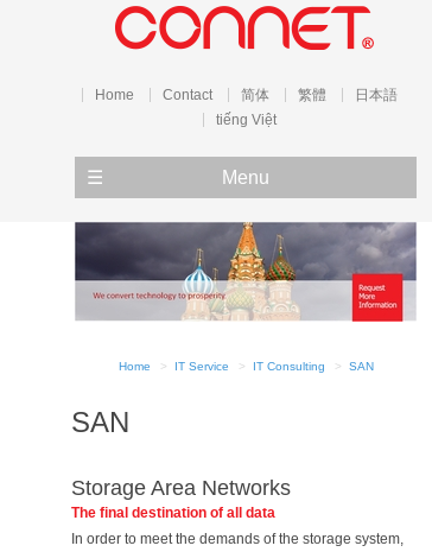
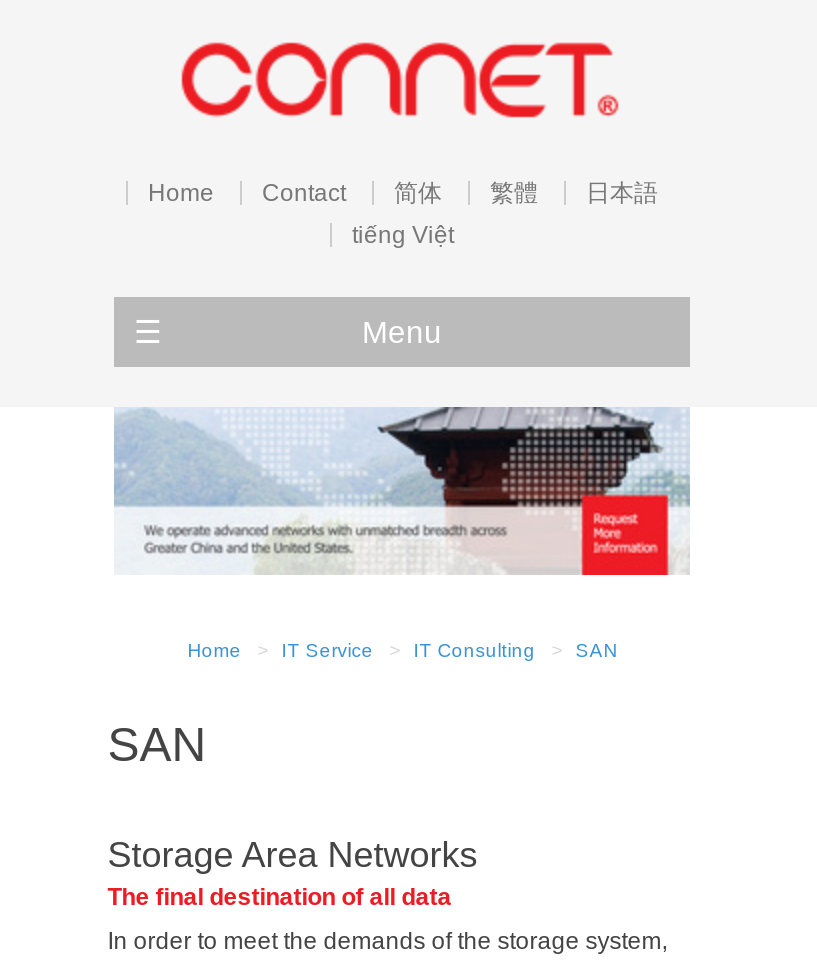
[75,221,417,321] [image] -> [116,407,690,571] [image]

